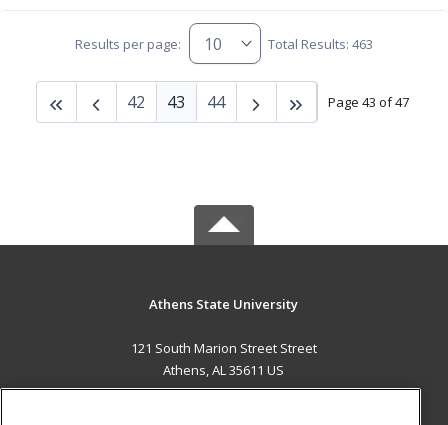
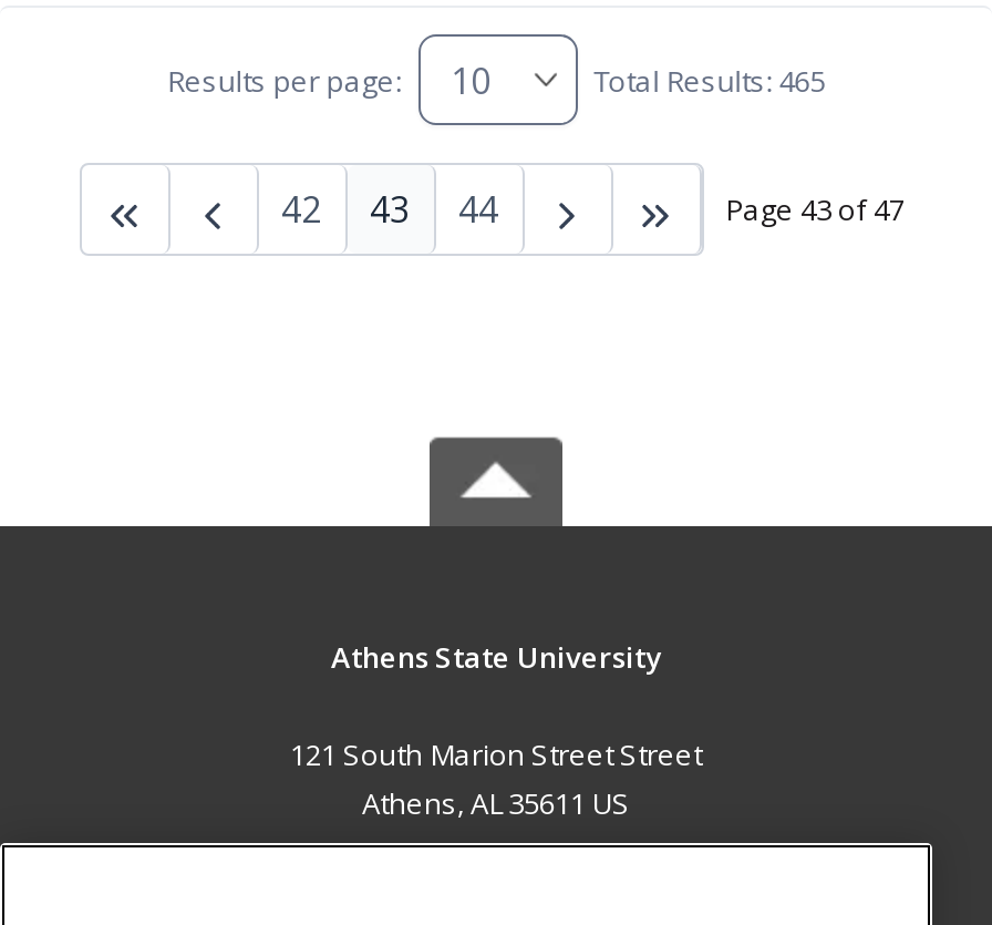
[268,35,373,53] Total Results: 463 -> [593,61,825,101] Total Results: 465

